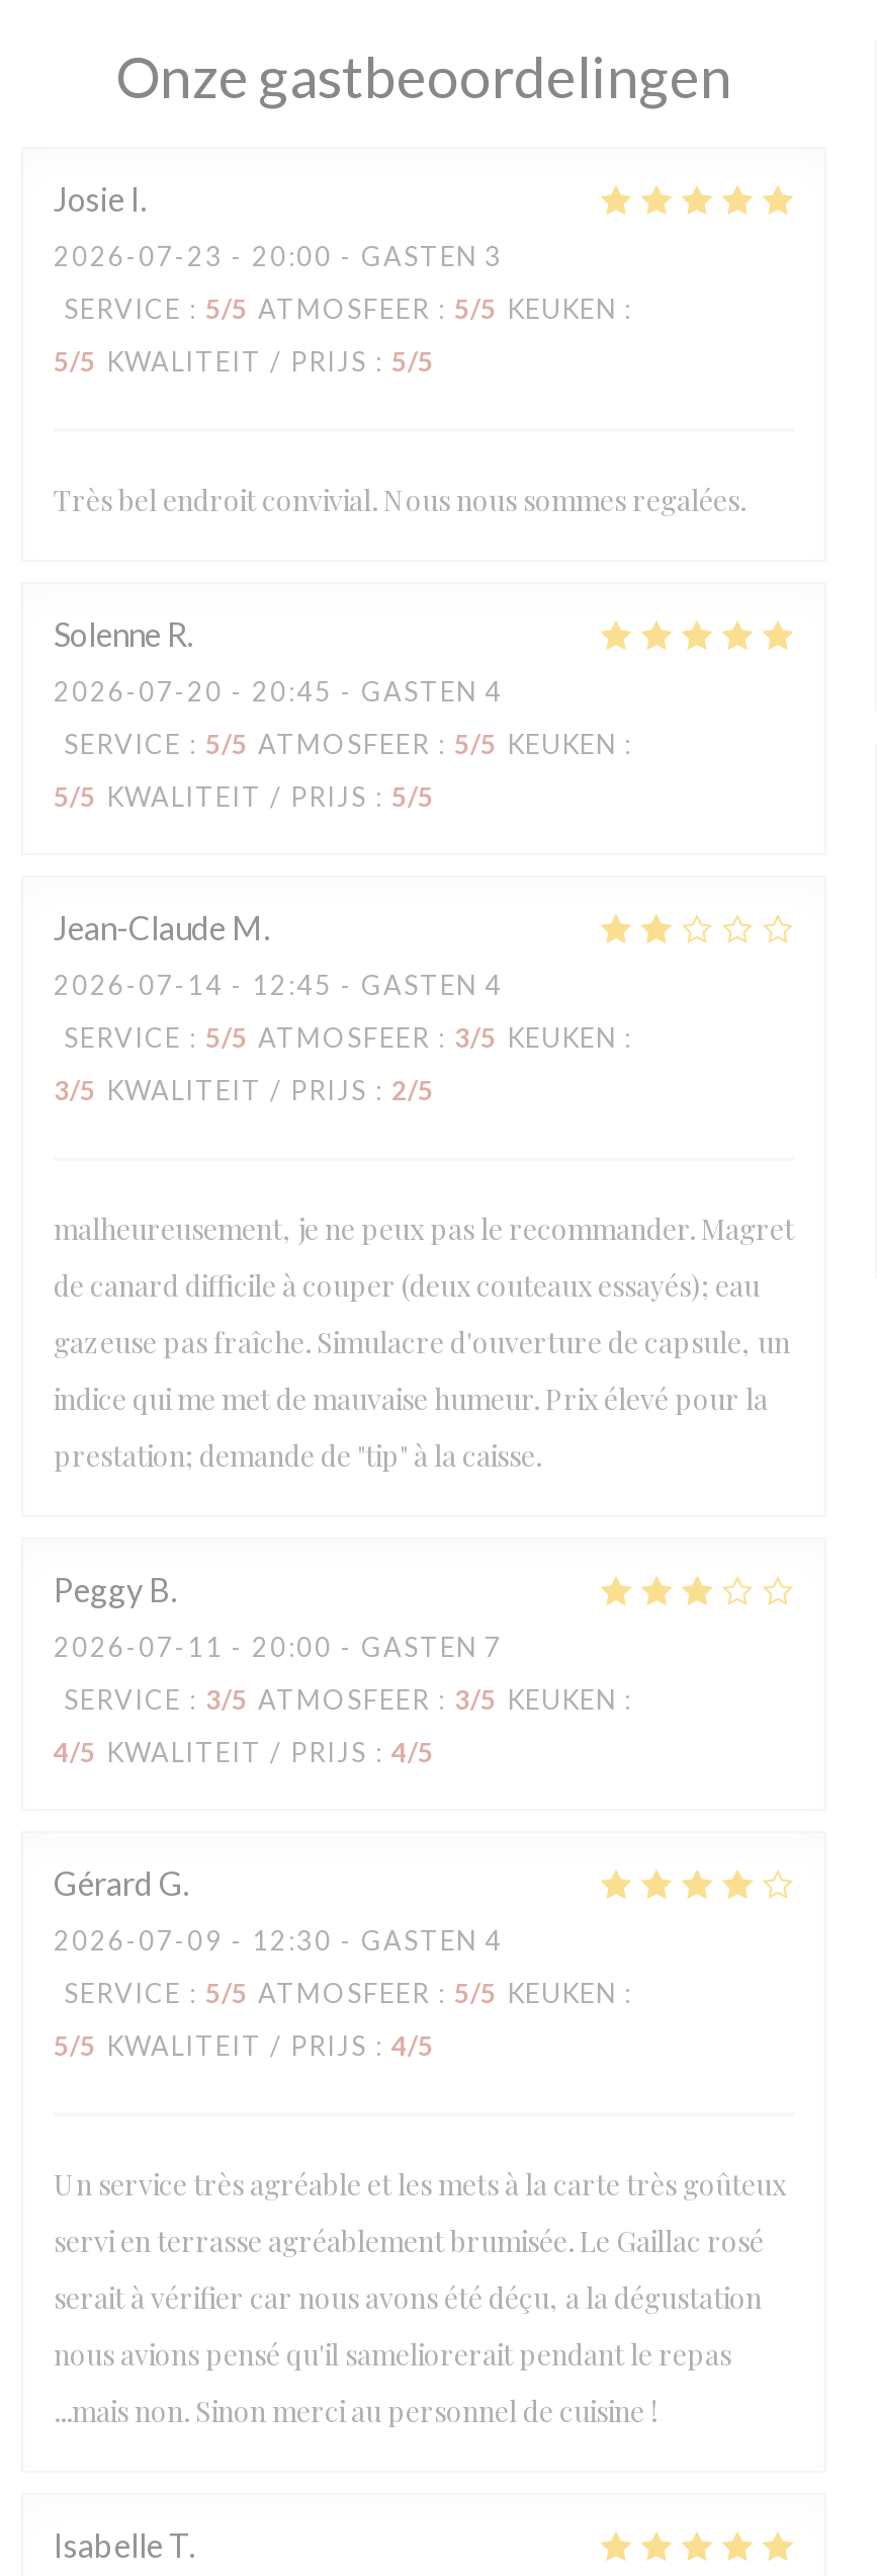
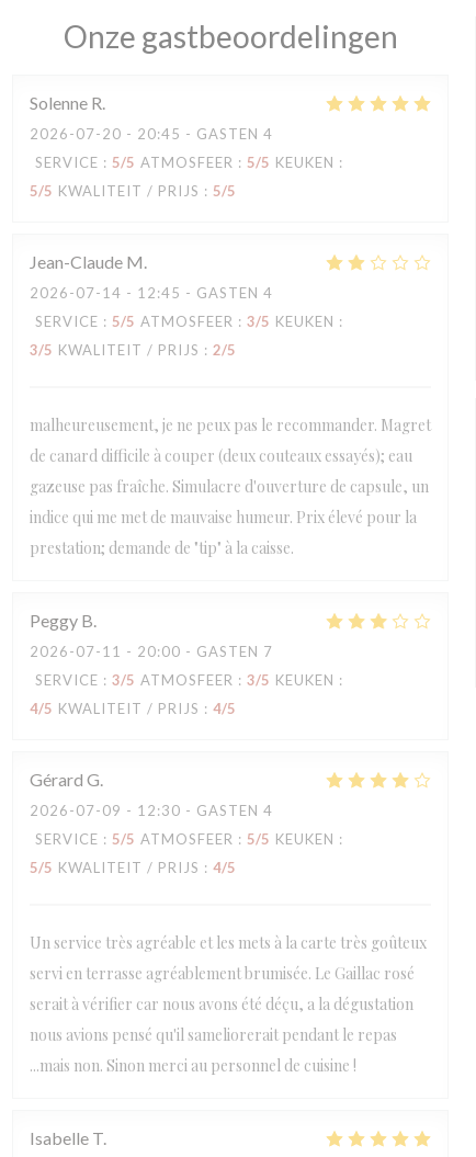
[54,179,632,378] Josie I | 2026-07-23 - 20:00 - GASTEN 3 | SERVICE: 5/5 ATMOSFEER: 5/5 KEUKEN: | 5/5 KWALITEIT / PRIJS: 5/5 -> none
[54,481,746,519] Très bel endroit convivial. Nous nous sommes regalées. -> none

